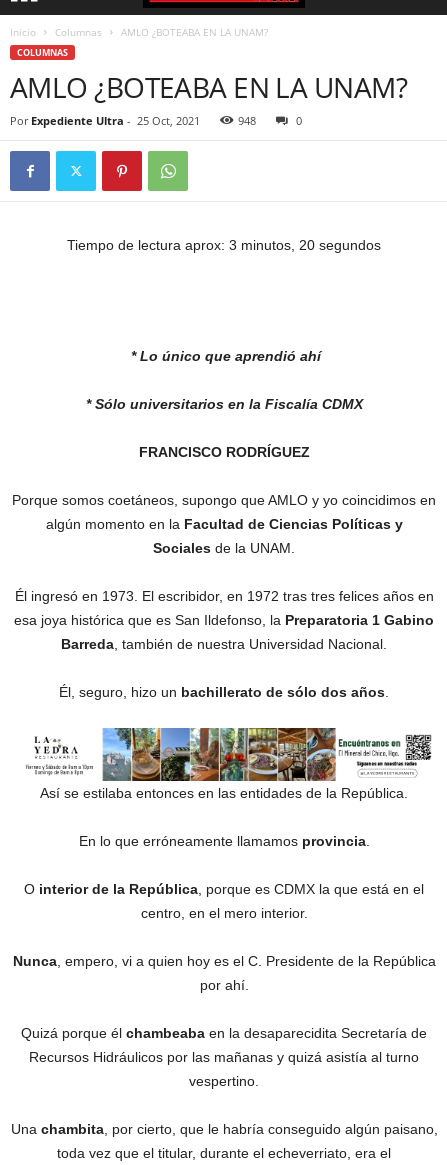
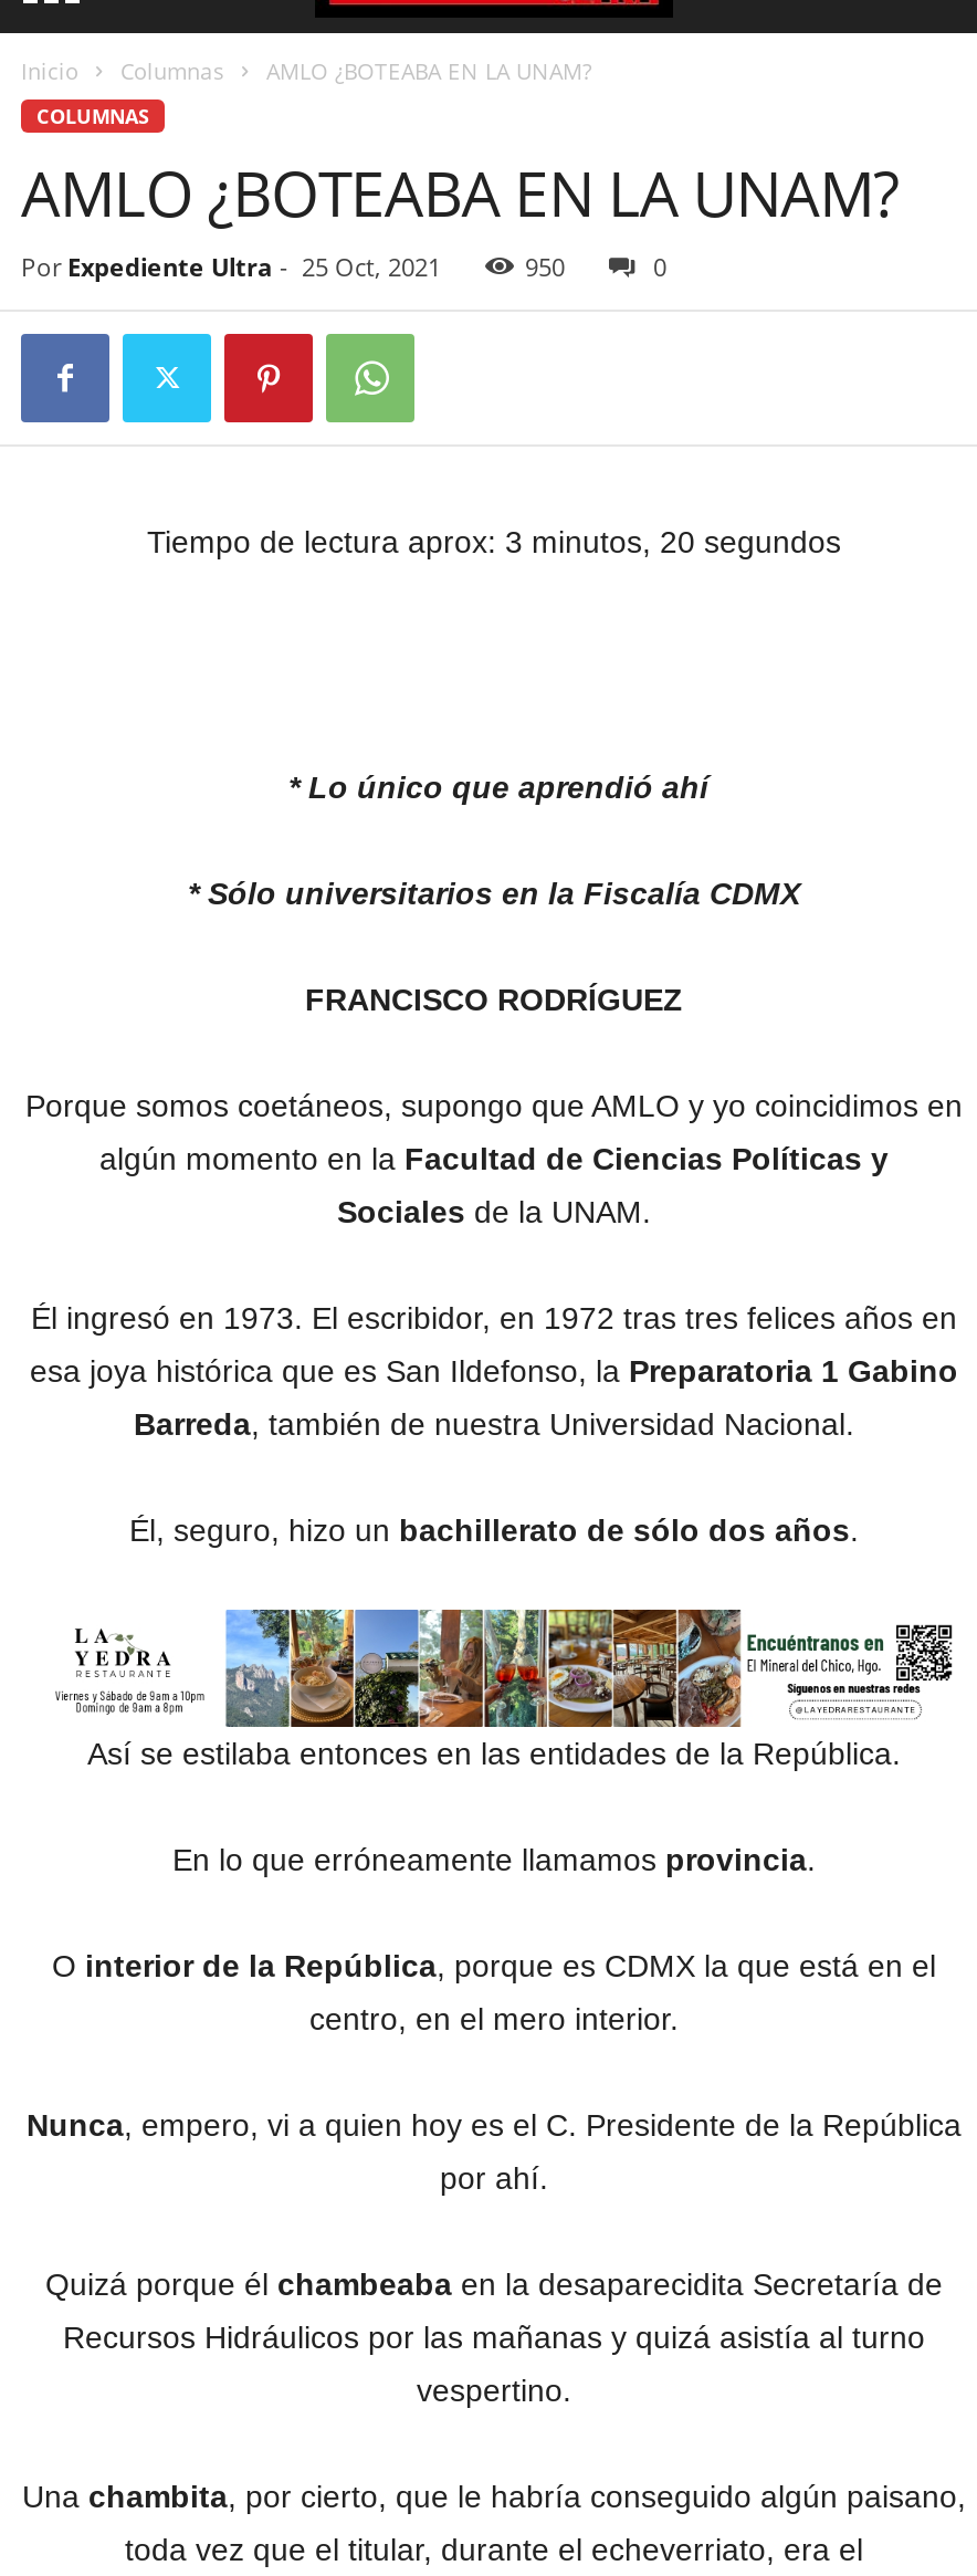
[238,113,256,128] 948 -> [525,250,565,283] 950

